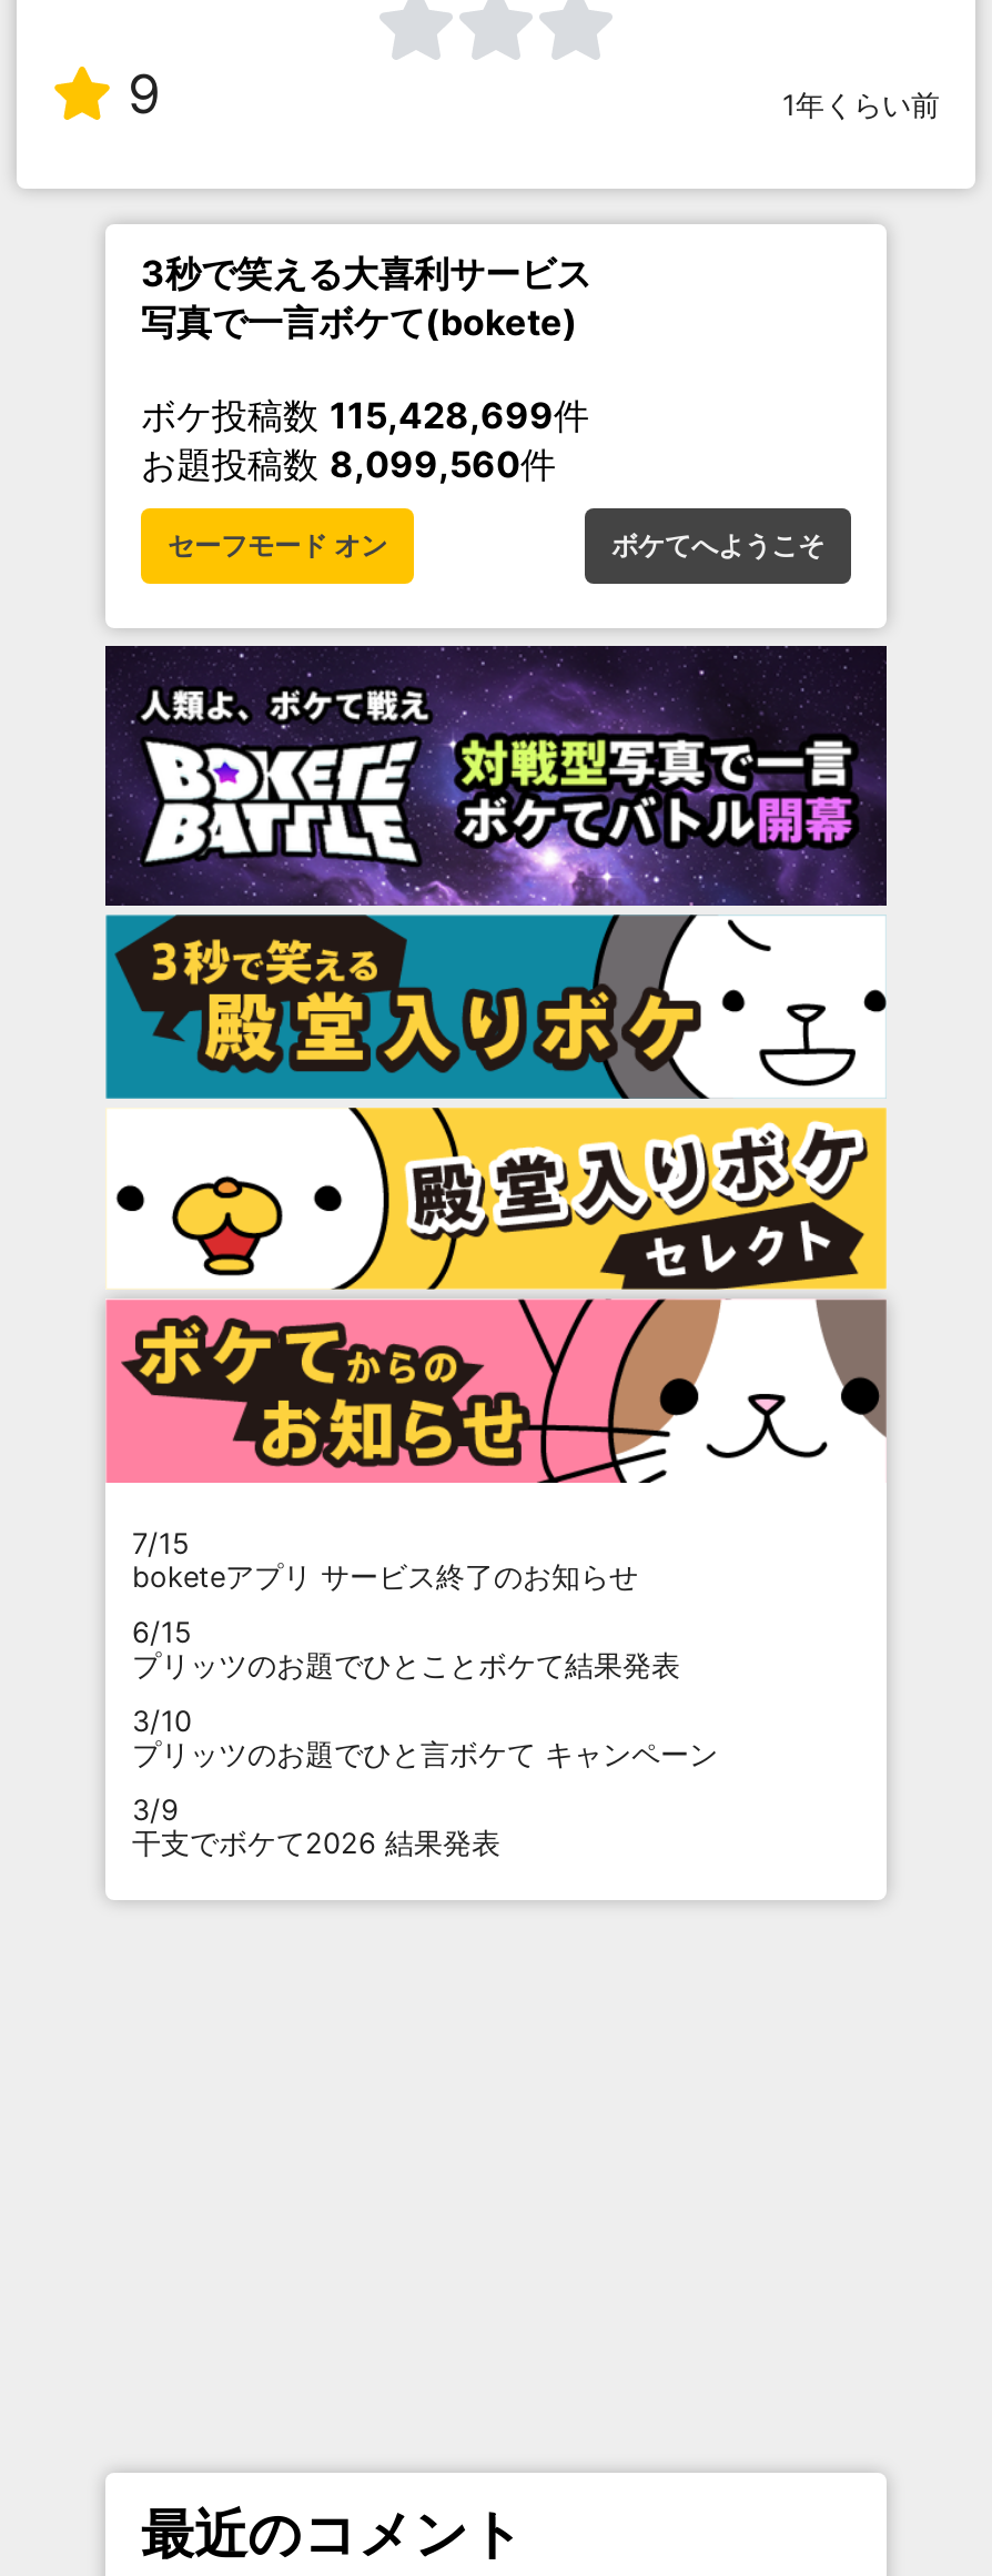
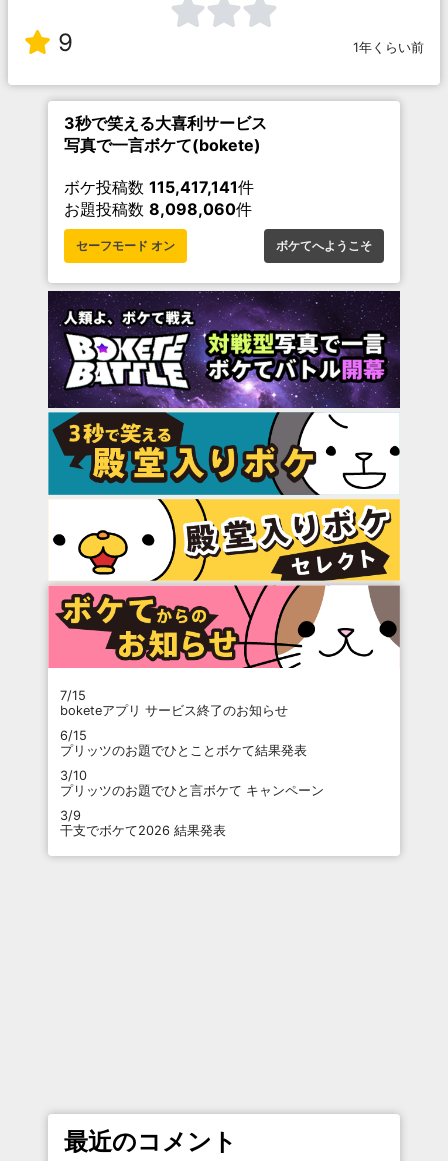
[141,392,589,437] ボケ投稿数115,428,699件 -> [64,177,254,197] ボケ投稿数115,417,141件
[141,441,556,486] お題投稿数8,099,560件 -> [64,199,252,219] お題投稿数8,098,060件

